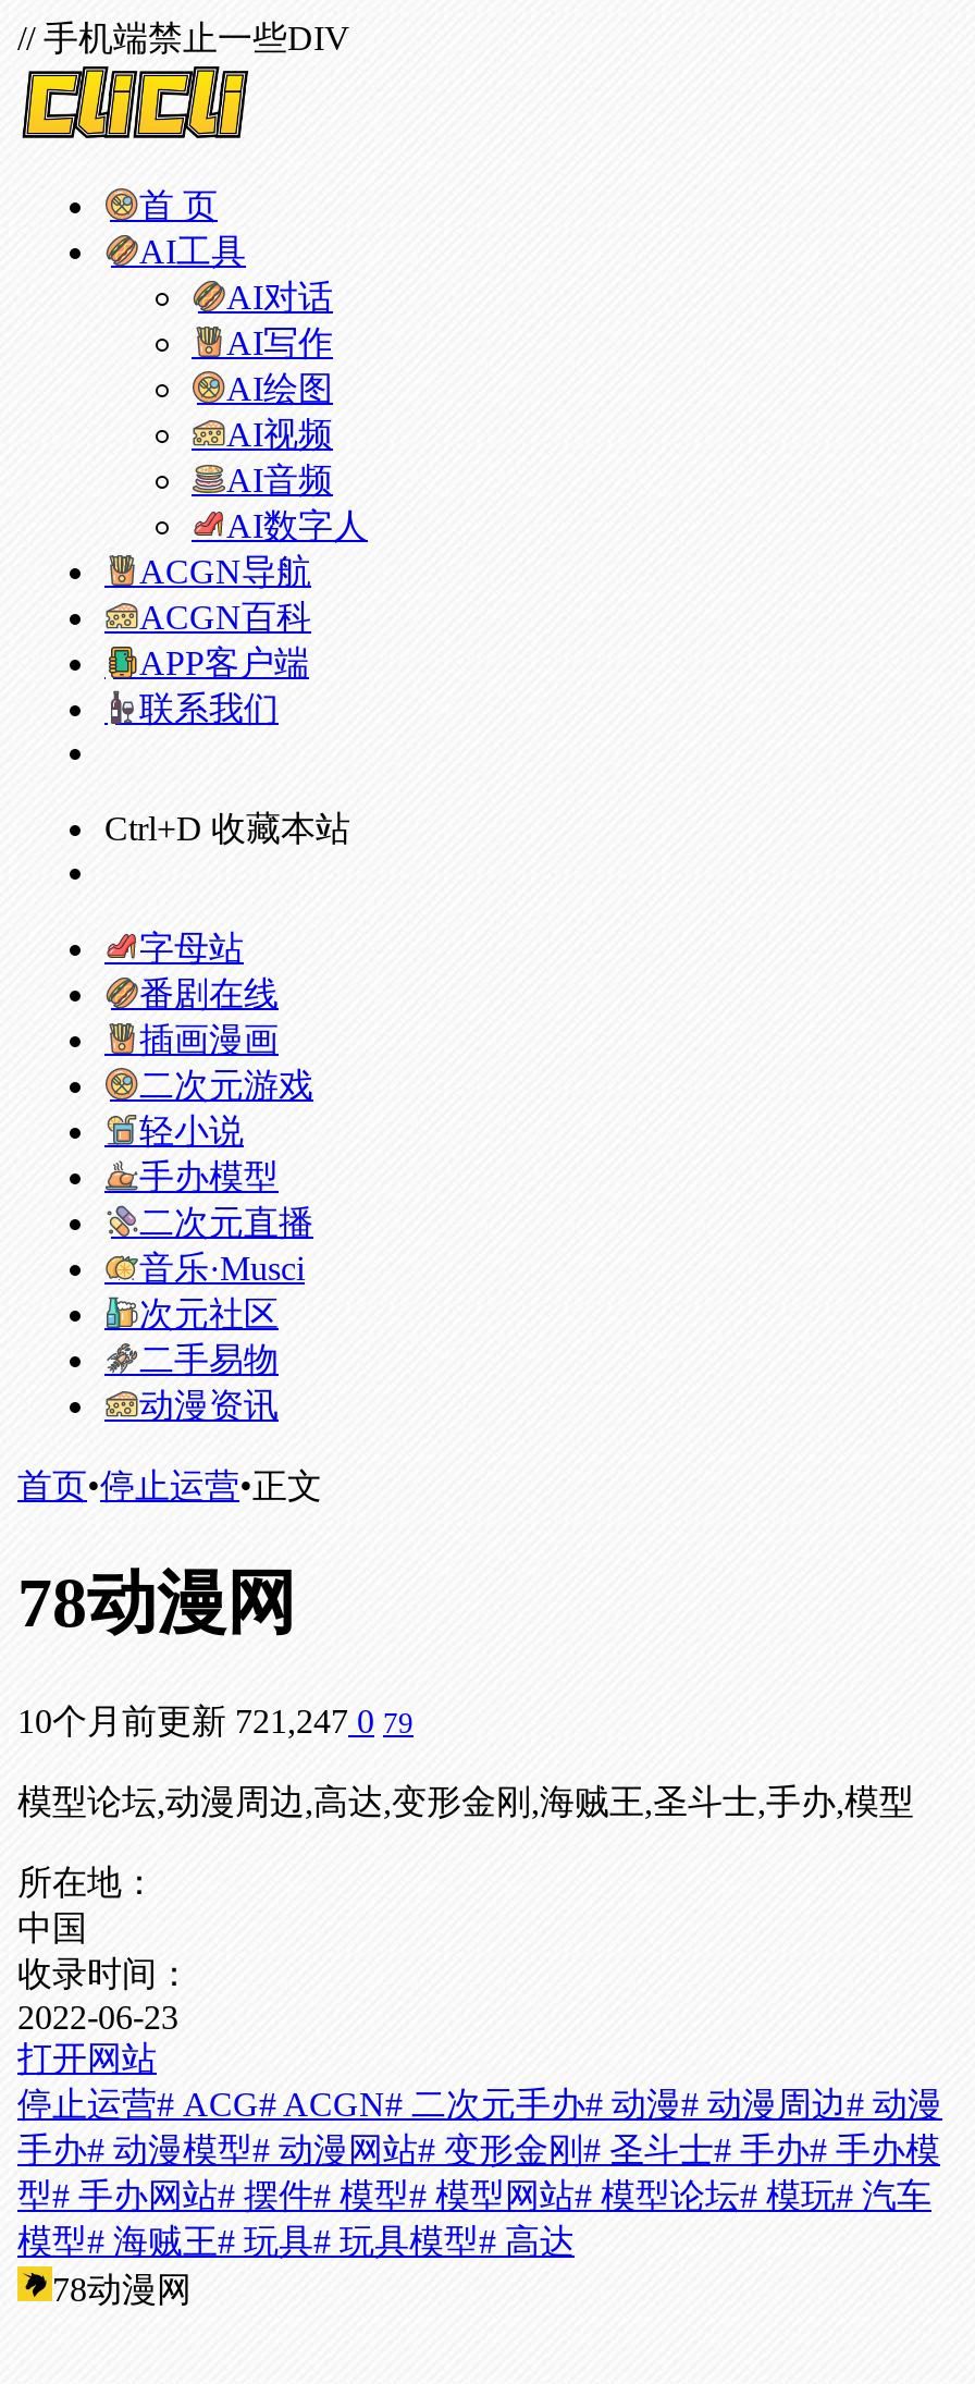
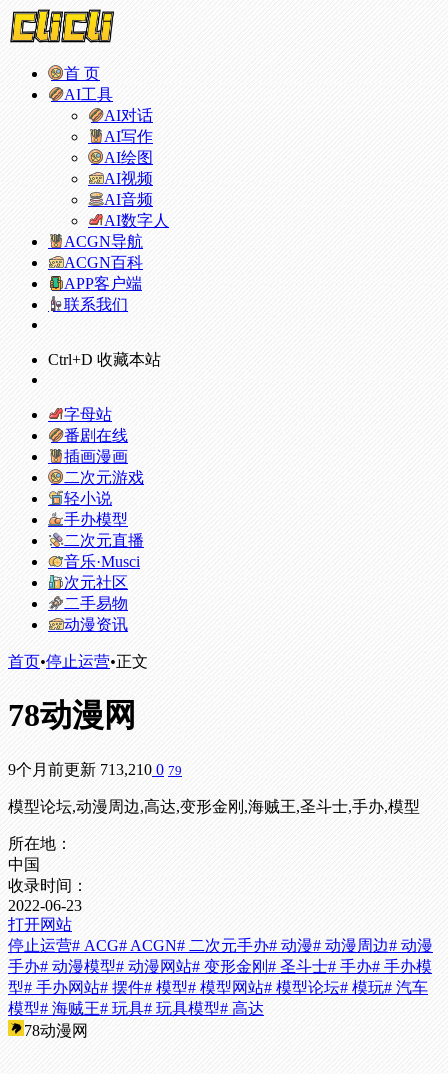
[17,20,350,57] // 手机端禁止一些DIV -> none
[17,1702,414,1739] 10个月前更新721,247 0 79 -> [8,761,182,778] 9个月前更新713,210 0 79

